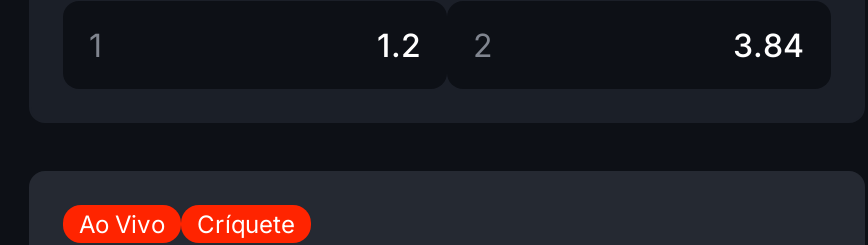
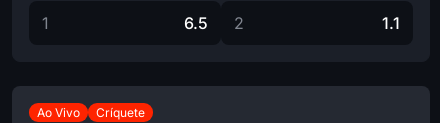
[377,25,493,65] 1.2 2 -> [184,13,244,33] 6.5 2
[733,25,805,65] 3.84 -> [382,13,400,33] 1.1

